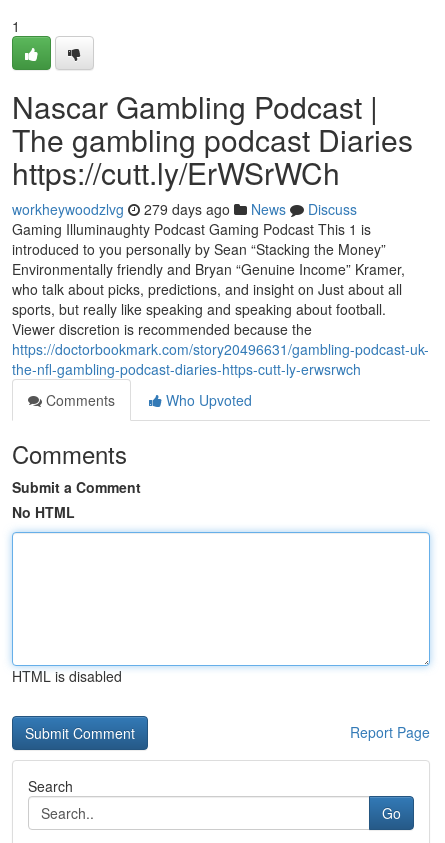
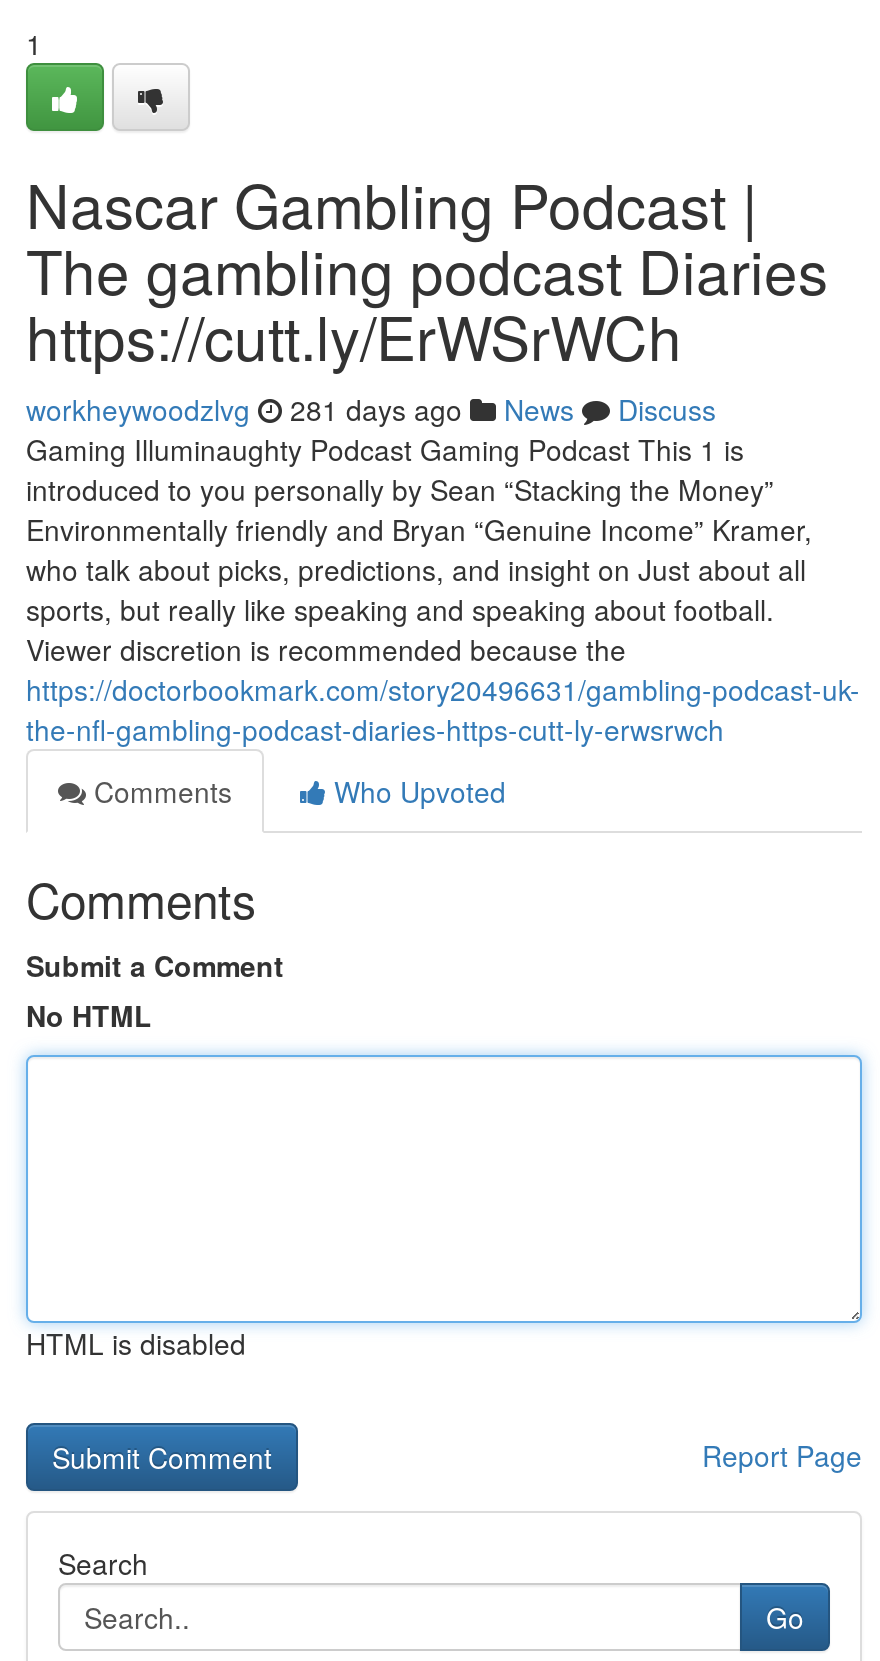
[12,199,357,219] workheywoodzlvg 279 days ago News Discuss -> [26,389,716,429] workheywoodzlvg 281 days ago News Discuss

